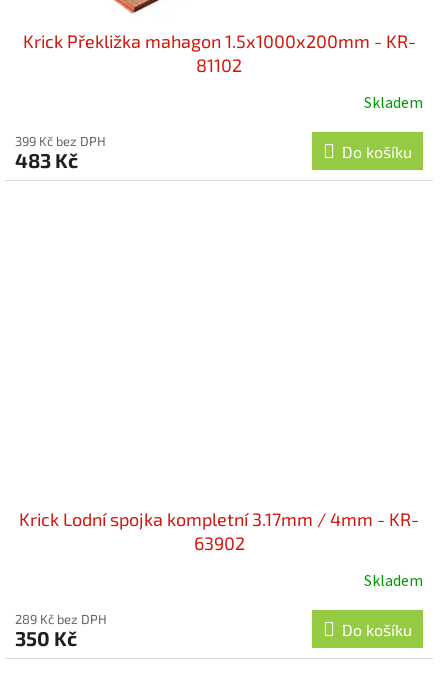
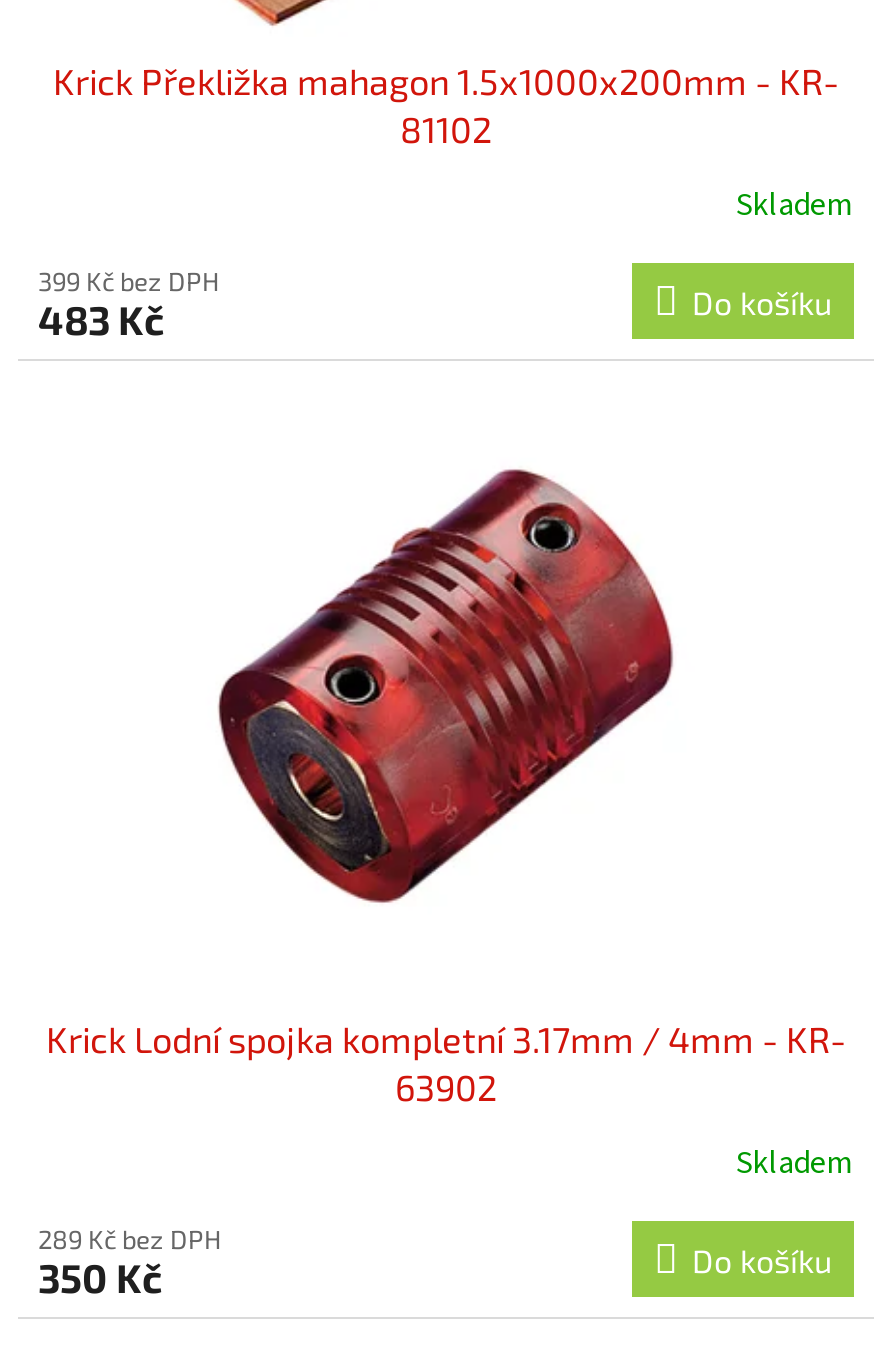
none -> [216,468,674,904] [image]

